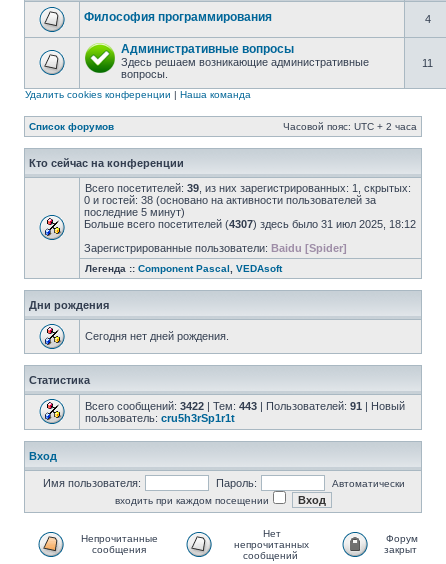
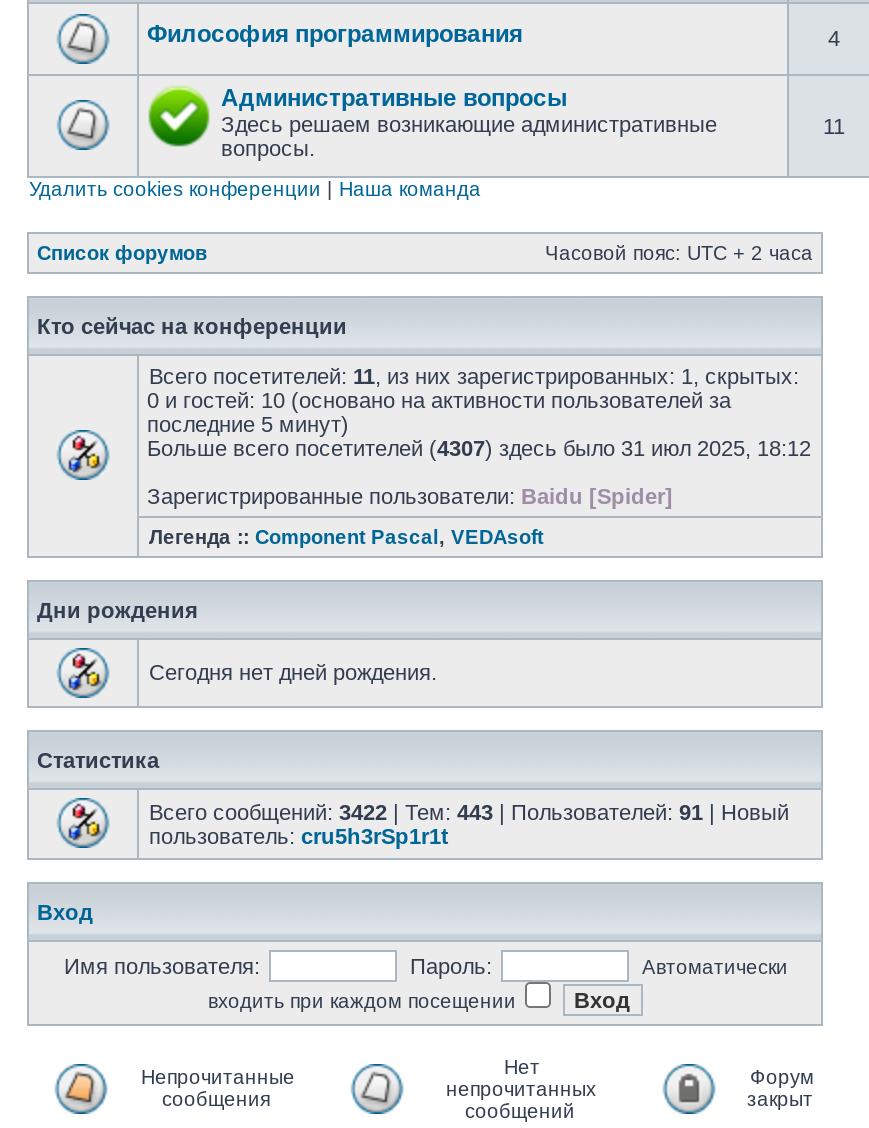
[85,182,411,194] Всего посетителей: 39, из них зарегистрированных: 1, скрытых: -> [149,364,799,388] Всего посетителей: 11, из них зарегистрированных: 1, скрытых:
[84,194,376,206] 0 и гостей: 38 (основано на активности пользователей за -> [147,388,731,412] 0 и гостей: 10 (основано на активности пользователей за

